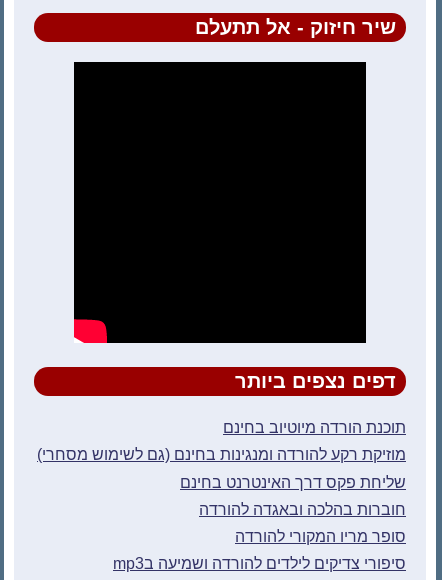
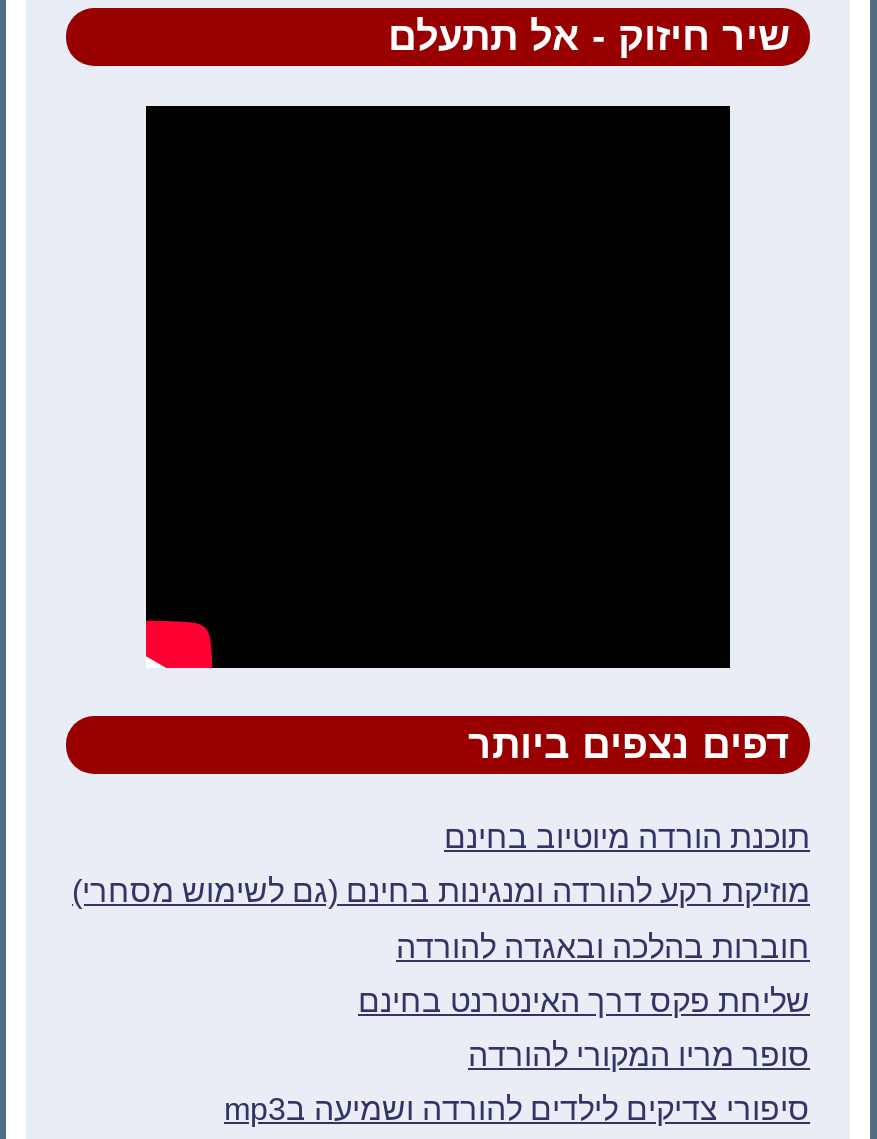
moved [180,474,406,491] -> [358,984,810,1018]: שליחת פקס דרך האינטרנט בחינם
moved [199,501,406,518] -> [396,929,810,963]: חוברות בהלכה ובאגדה להורדה

